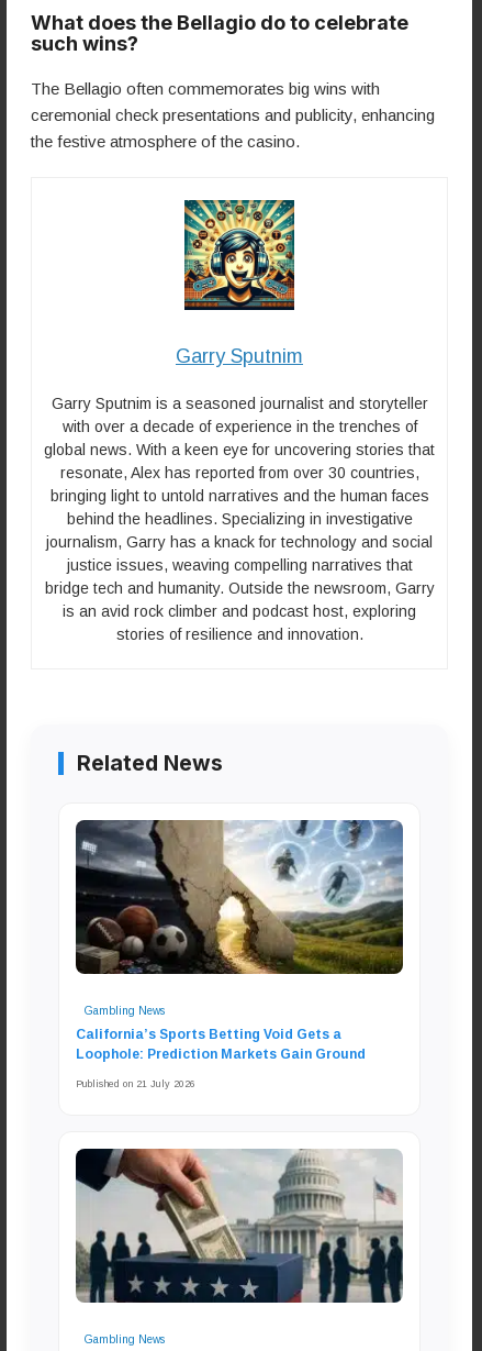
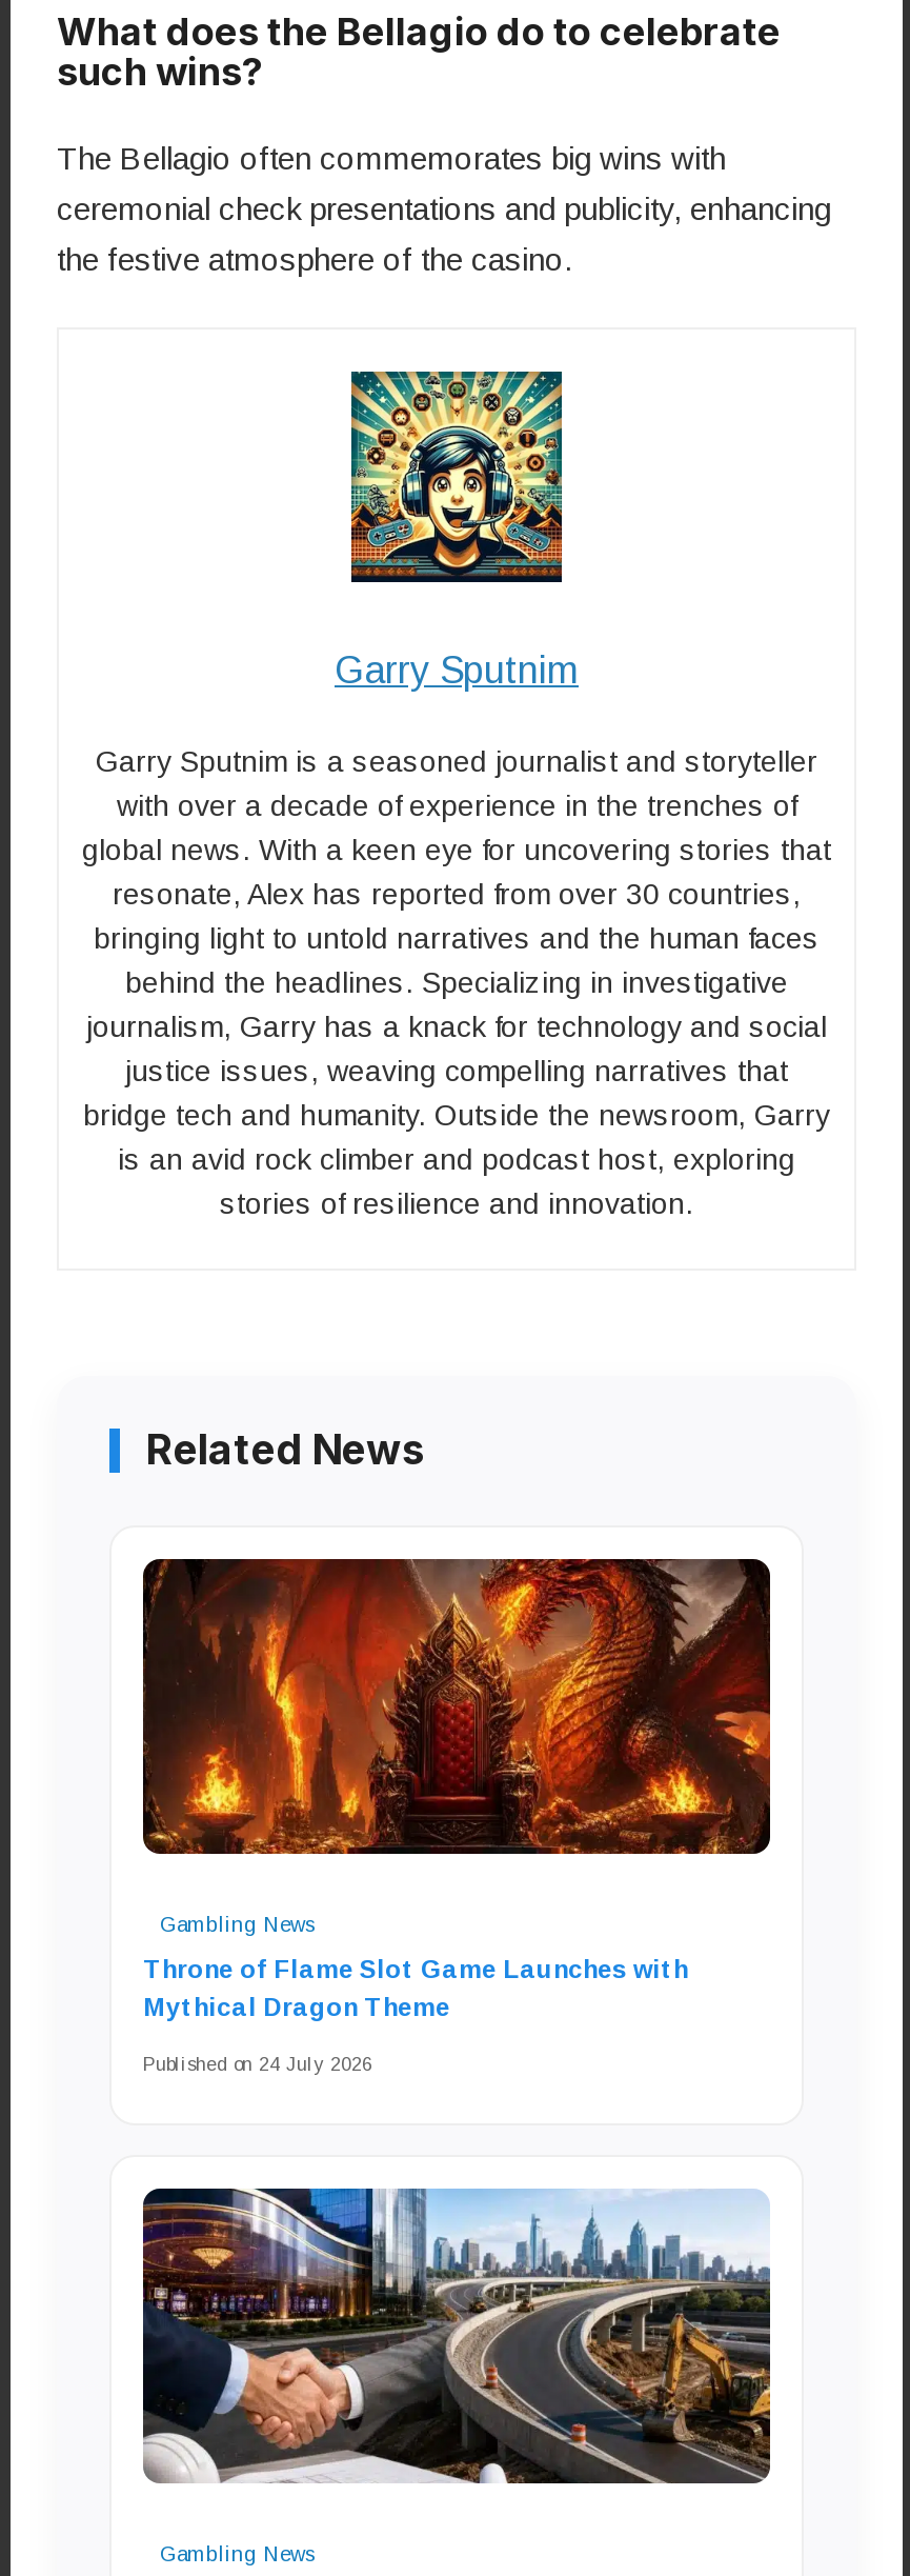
[75,819,404,975] [image] -> [143,1557,772,1856] [image]
[76,1027,366,1062] California’s Sports Betting Void Gets a | Loophole: Prediction Markets Gain Ground -> [143,1955,688,2023] Throne of Flame Slot Game Launches with | Mythical Dragon Theme
[76,1079,195,1090] Published on 21 July 2026 -> [143,2054,372,2075] Published on 24 July 2026
[75,1148,404,1304] [image] -> [141,2186,772,2485] [image]

